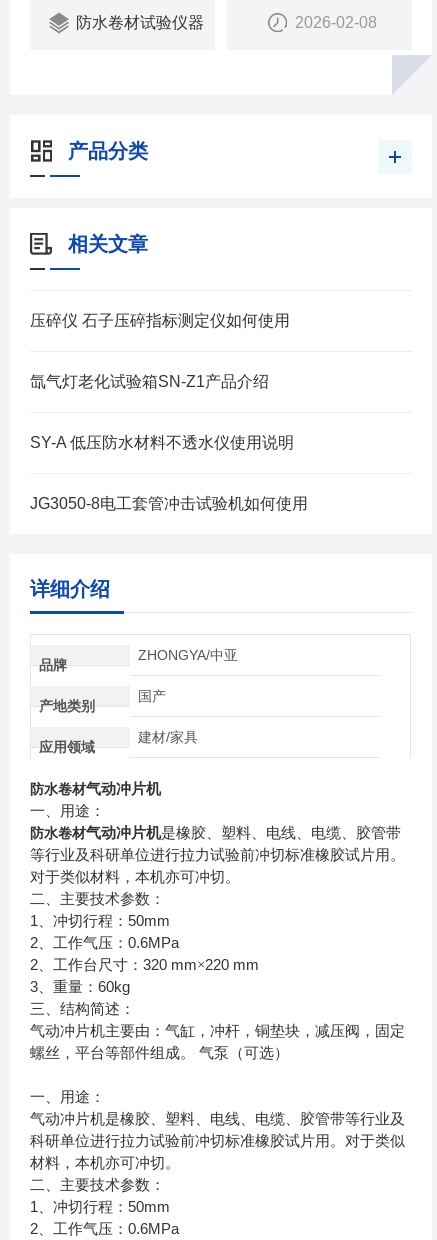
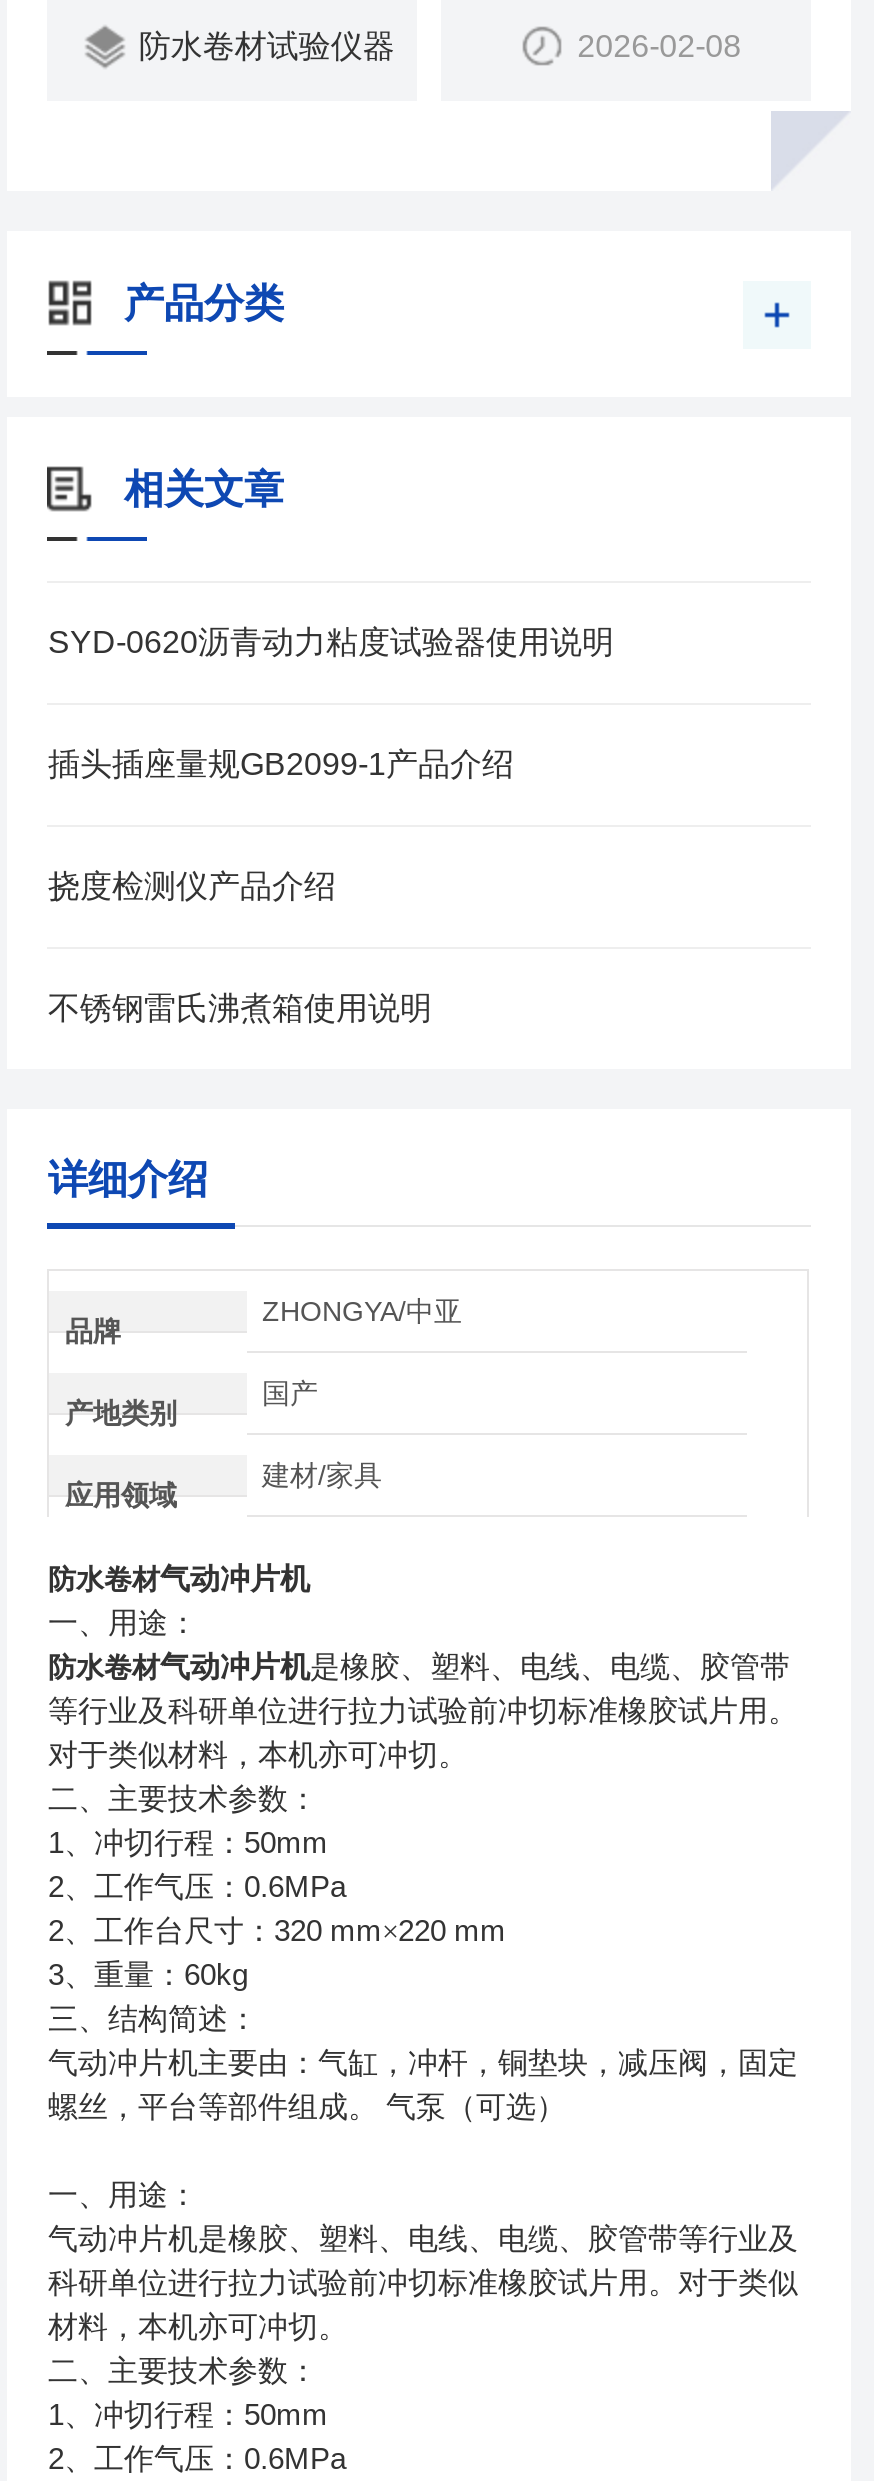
[30,311,290,328] 压碎仪 石子压碎指标测定仪如何使用 -> [48,624,614,658] SYD-0620沥青动力粘度试验器使用说明
[30,372,269,389] 氙气灯老化试验箱SN-Z1产品介绍 -> [48,746,514,780] 插头插座量规GB2099-1产品介绍
[30,433,294,450] SY-A 低压防水材料不透水仪使用说明 -> [48,868,336,902] 挠度检测仪产品介绍
[30,494,308,511] JG3050-8电工套管冲击试验机如何使用 -> [48,990,432,1024] 不锈钢雷氏沸煮箱使用说明

